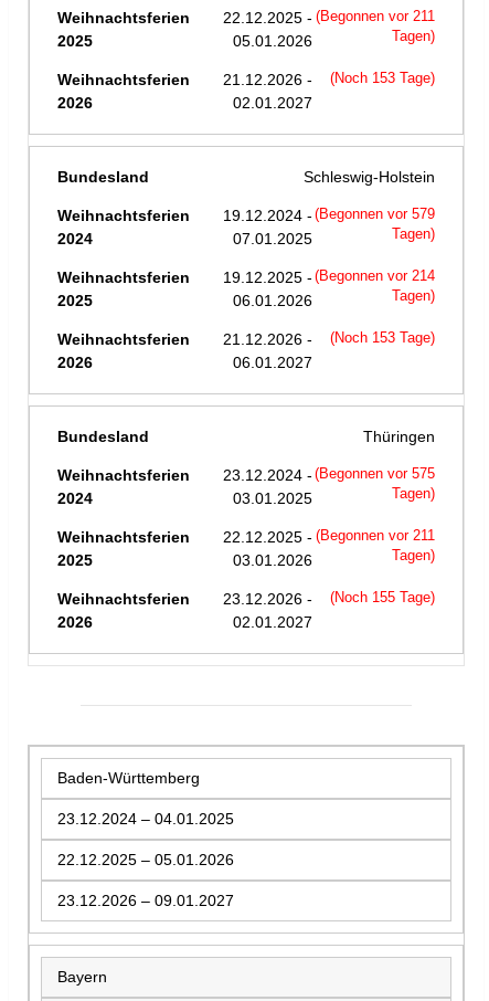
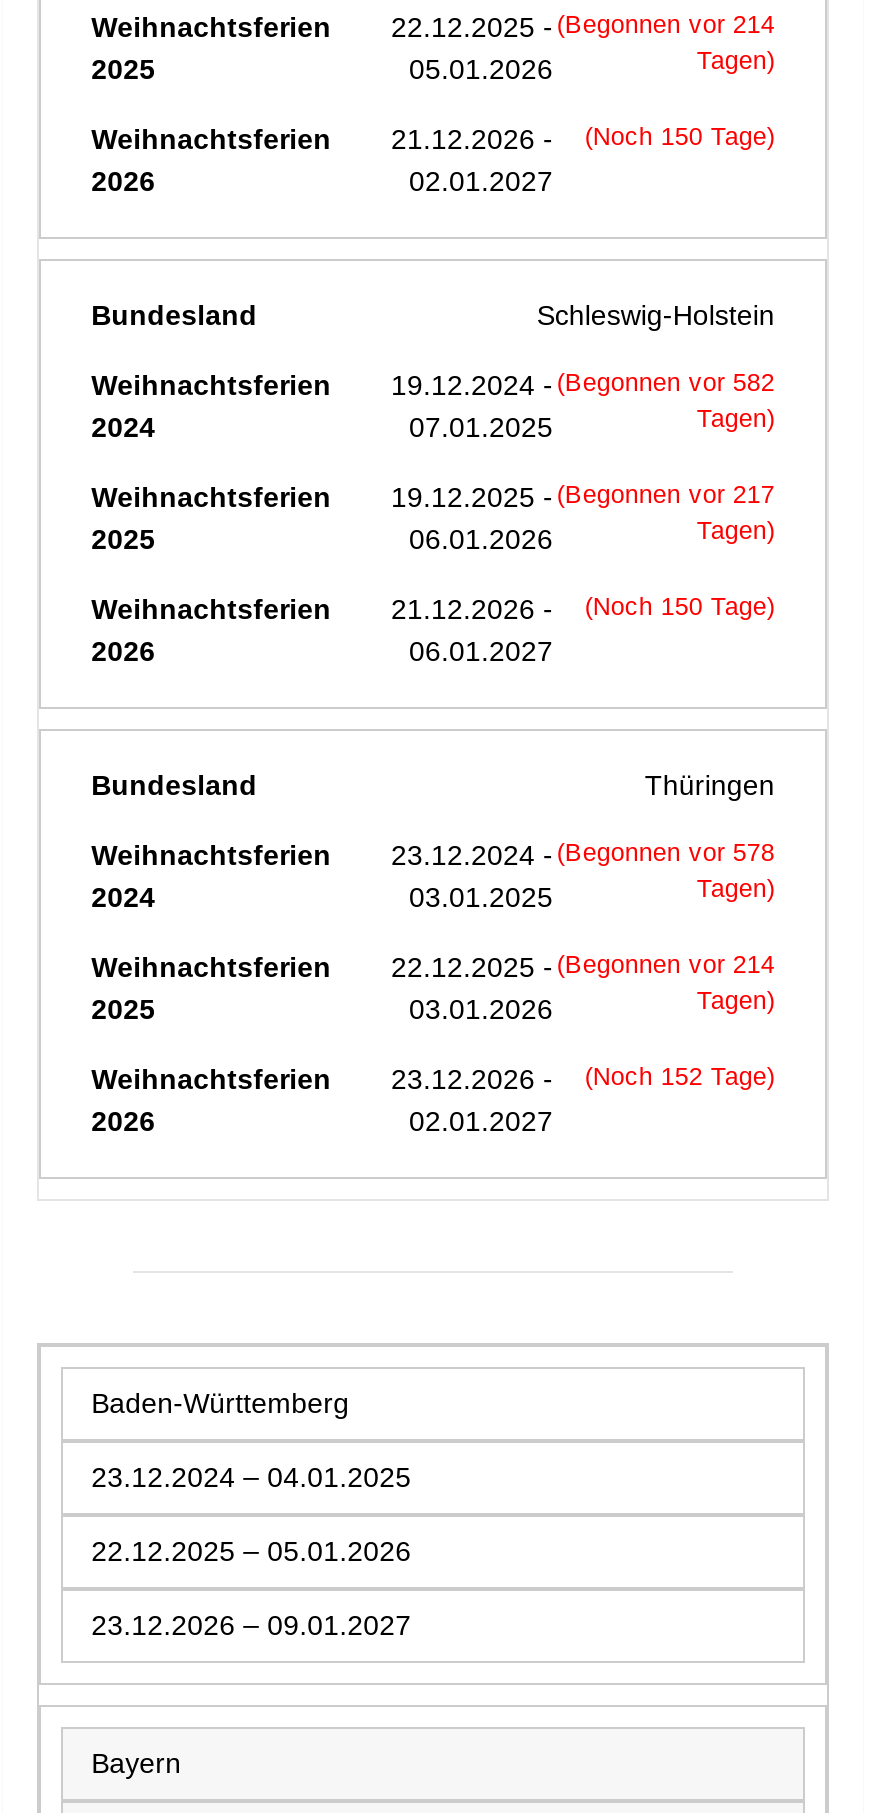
[223,9,435,27] 22.12.2025 - (Begonnen vor 211 -> [391,12,775,44] 22.12.2025 - (Begonnen vor 214
[223,71,435,89] 21.12.2026 - (Noch 153 Tage) -> [391,124,775,156] 21.12.2026 - (Noch 150 Tage)
[223,207,435,225] 19.12.2024 - (Begonnen vor 579 -> [391,370,775,402] 19.12.2024 - (Begonnen vor 582
[223,269,435,287] 19.12.2025 - (Begonnen vor 214 -> [391,482,775,514] 19.12.2025 - (Begonnen vor 217
[223,331,435,349] 21.12.2026 - (Noch 153 Tage) -> [391,594,775,626] 21.12.2026 - (Noch 150 Tage)
[223,467,435,484] 23.12.2024 - (Begonnen vor 575 -> [391,840,775,872] 23.12.2024 - (Begonnen vor 578
[223,529,435,546] 22.12.2025 - (Begonnen vor 211 -> [391,952,775,984] 22.12.2025 - (Begonnen vor 214
[223,591,435,608] 23.12.2026 - (Noch 155 Tage) -> [391,1064,775,1096] 23.12.2026 - (Noch 152 Tage)

